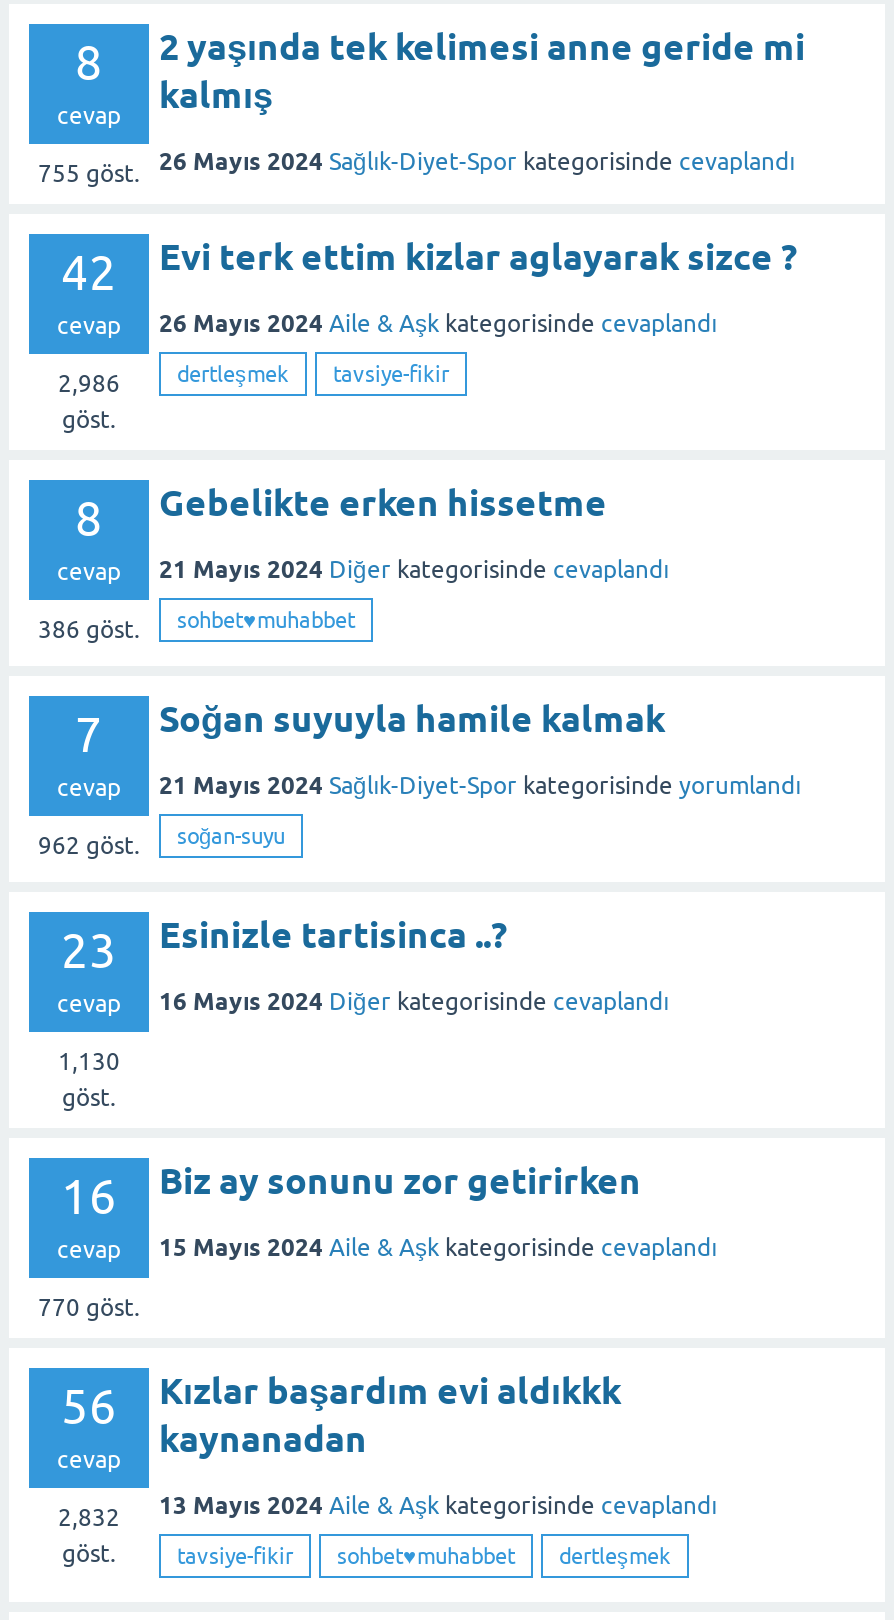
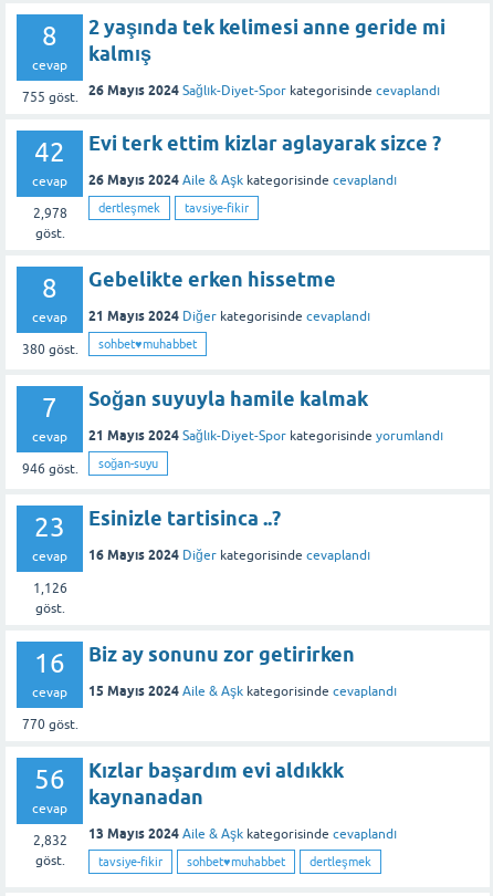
[58,369,120,397] 2,986 -> [33,205,67,221] 2,978
[38,615,140,643] 386 göst. -> [22,341,78,357] 380 göst.
[38,823,285,859] 962 göst. soğan-suyu -> [22,456,158,476] 946 göst. soğan-suyu
[58,1047,120,1075] 1,130 -> [33,580,67,596] 1,126

